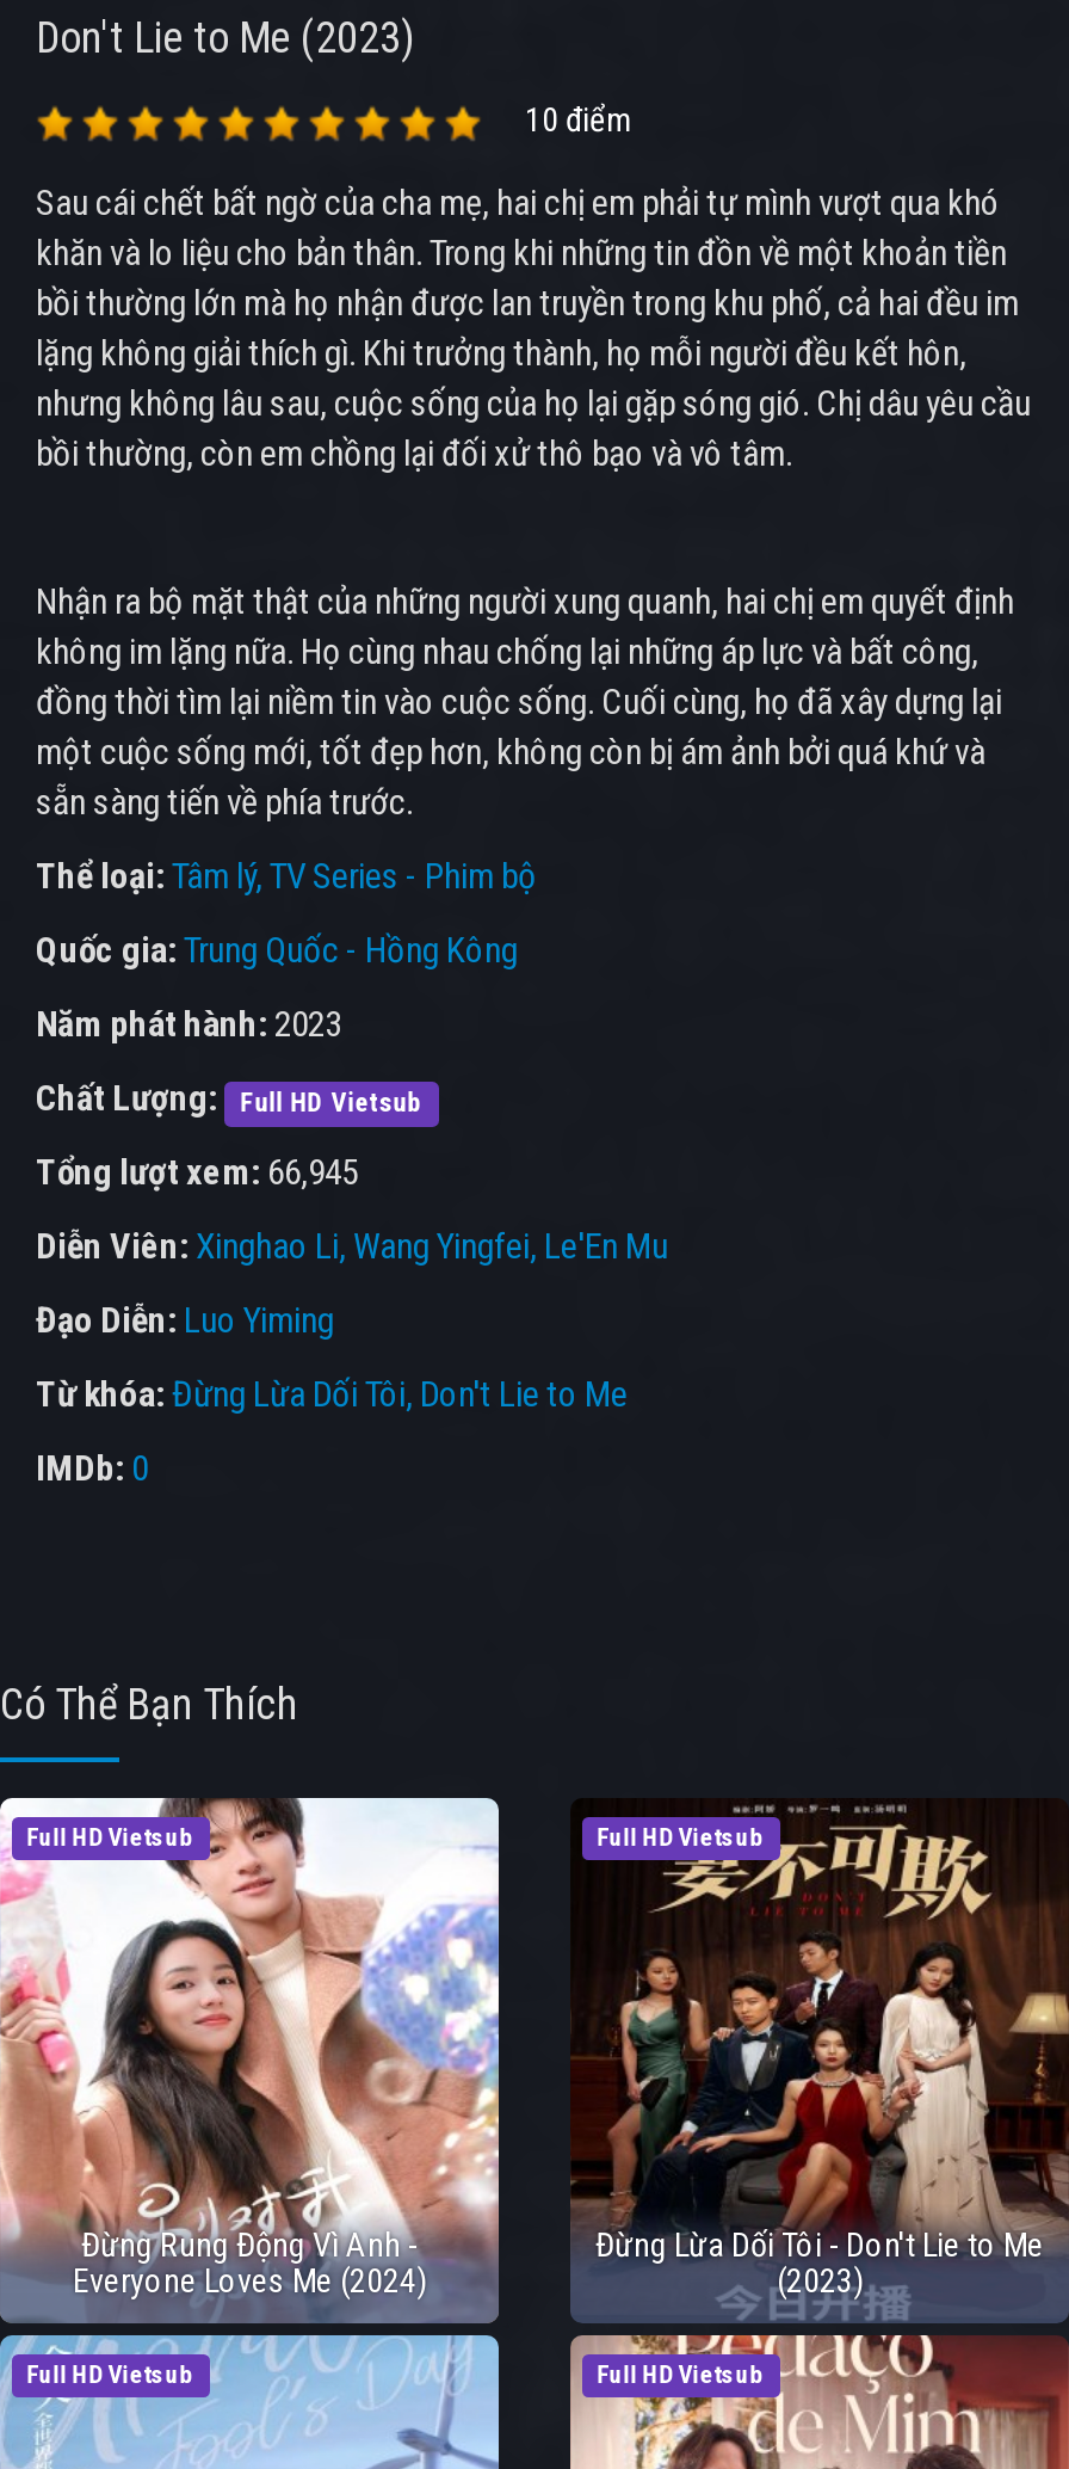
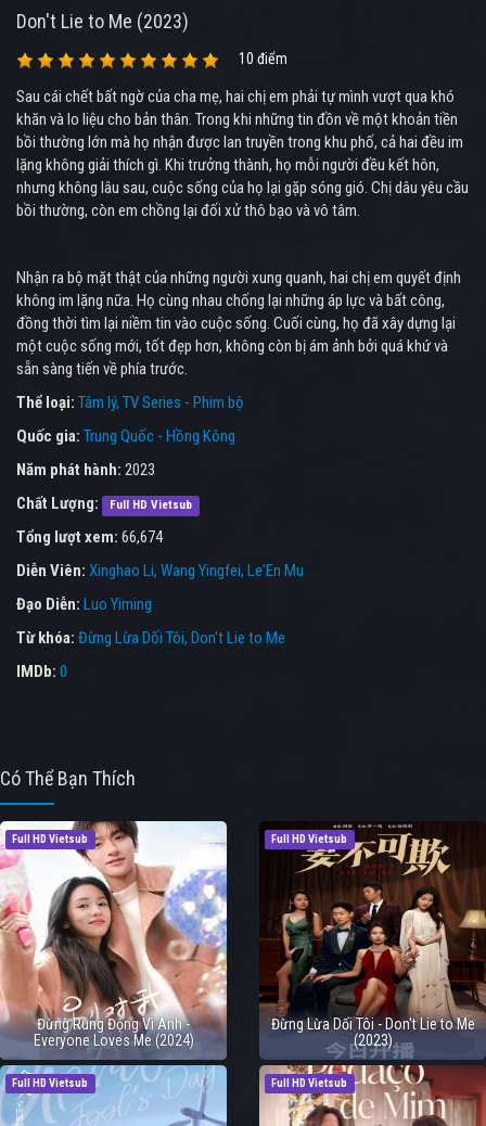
[36,1152,358,1195] Tổng lượt xem: 66,945 -> [16,528,163,547] Tổng lượt xem: 66,674

